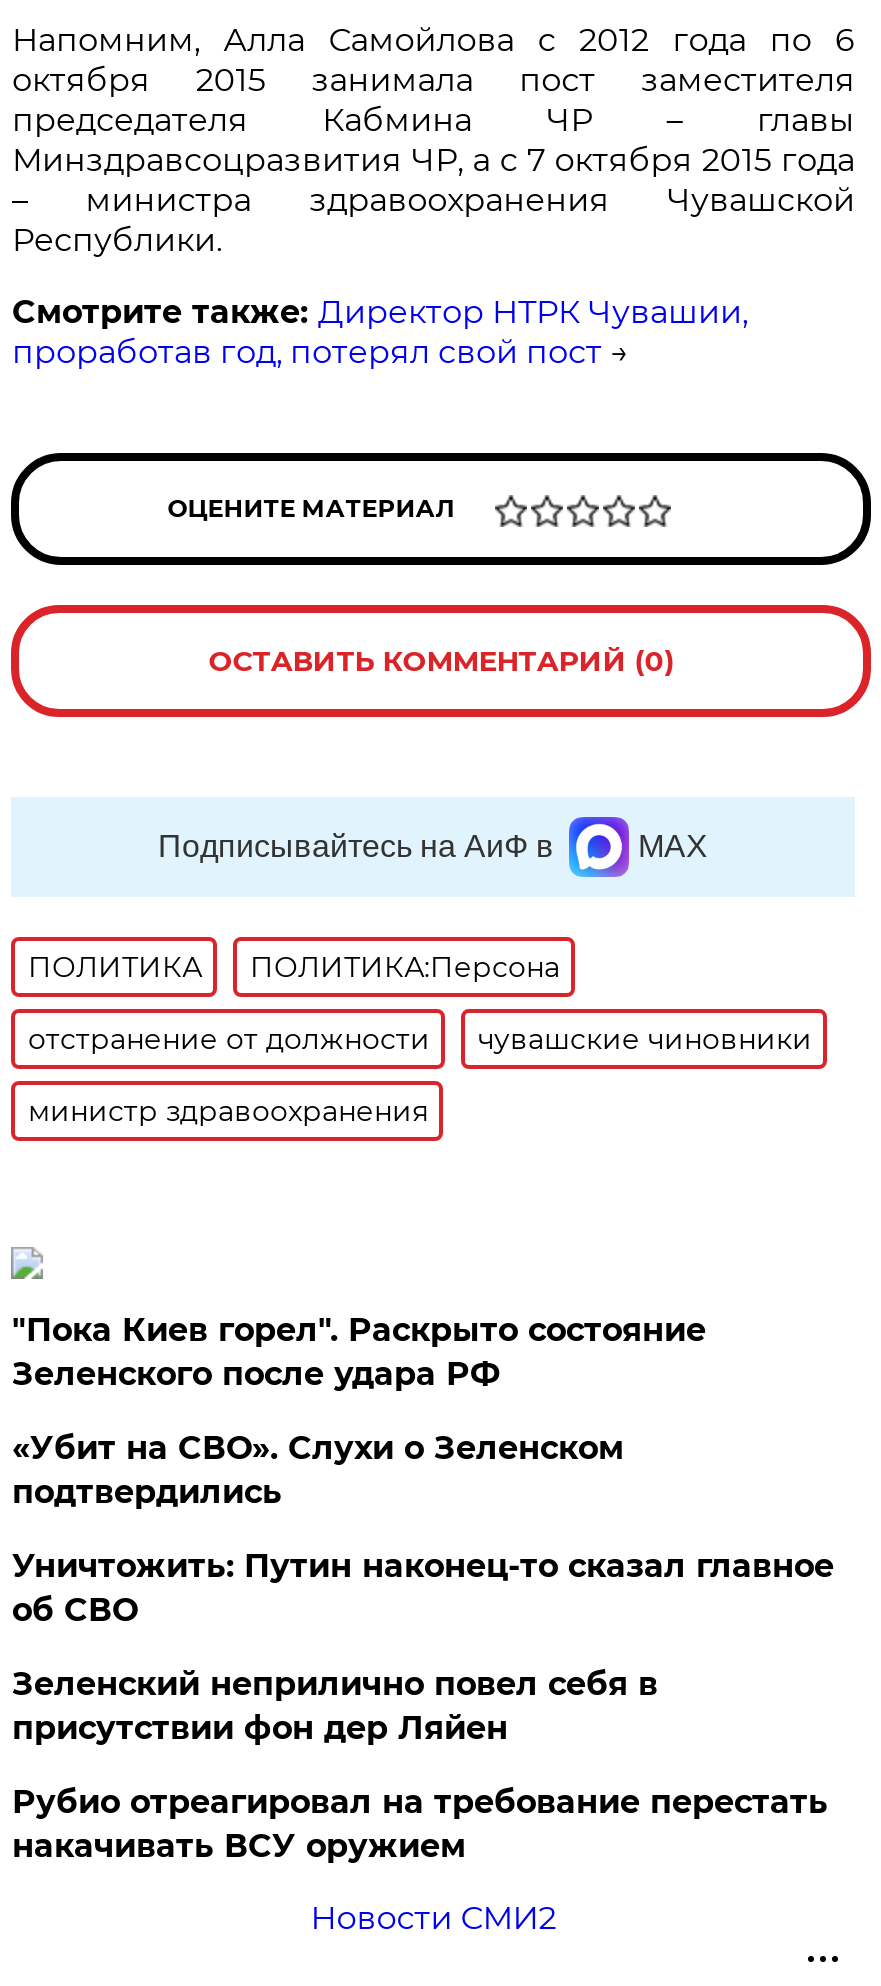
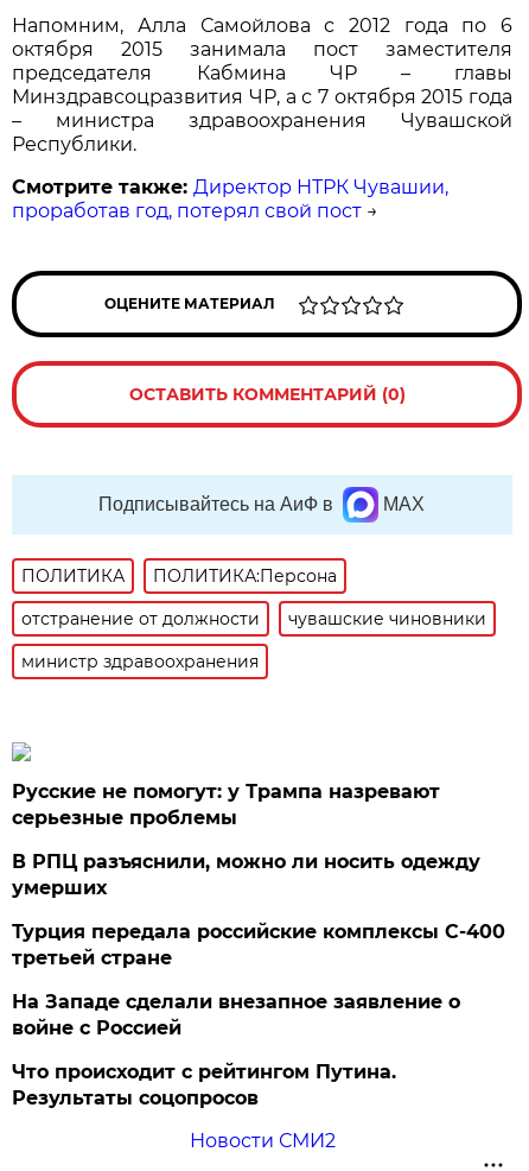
[12,1311,706,1393] "Пока Киев горел". Раскрыто состояние | Зеленского после удара РФ -> [12,780,441,829] Русские не помогут: у Трампа назревают | серьезные проблемы
[12,1429,624,1511] «Убит на СВО». Слухи о Зеленском | подтвердились -> [12,850,481,899] В РПЦ разъяснили, можно ли носить одежду | умерших
[12,1547,834,1629] Уничтожить: Путин наконец-то сказал главное | об СВО -> [12,920,506,969] Турция передала российские комплексы С-400 | третьей стране
[12,1665,658,1747] Зеленский неприлично повел cебя в | присутствии фон дер Ляйен -> [12,990,461,1039] На Западе сделали внезапное заявление о | войне с Россией
[12,1783,828,1865] Рубио отреагировал на требование перестать | накачивать ВСУ оружием -> [12,1060,397,1109] Что происходит с рейтингом Путина. | Результаты соцопросов

